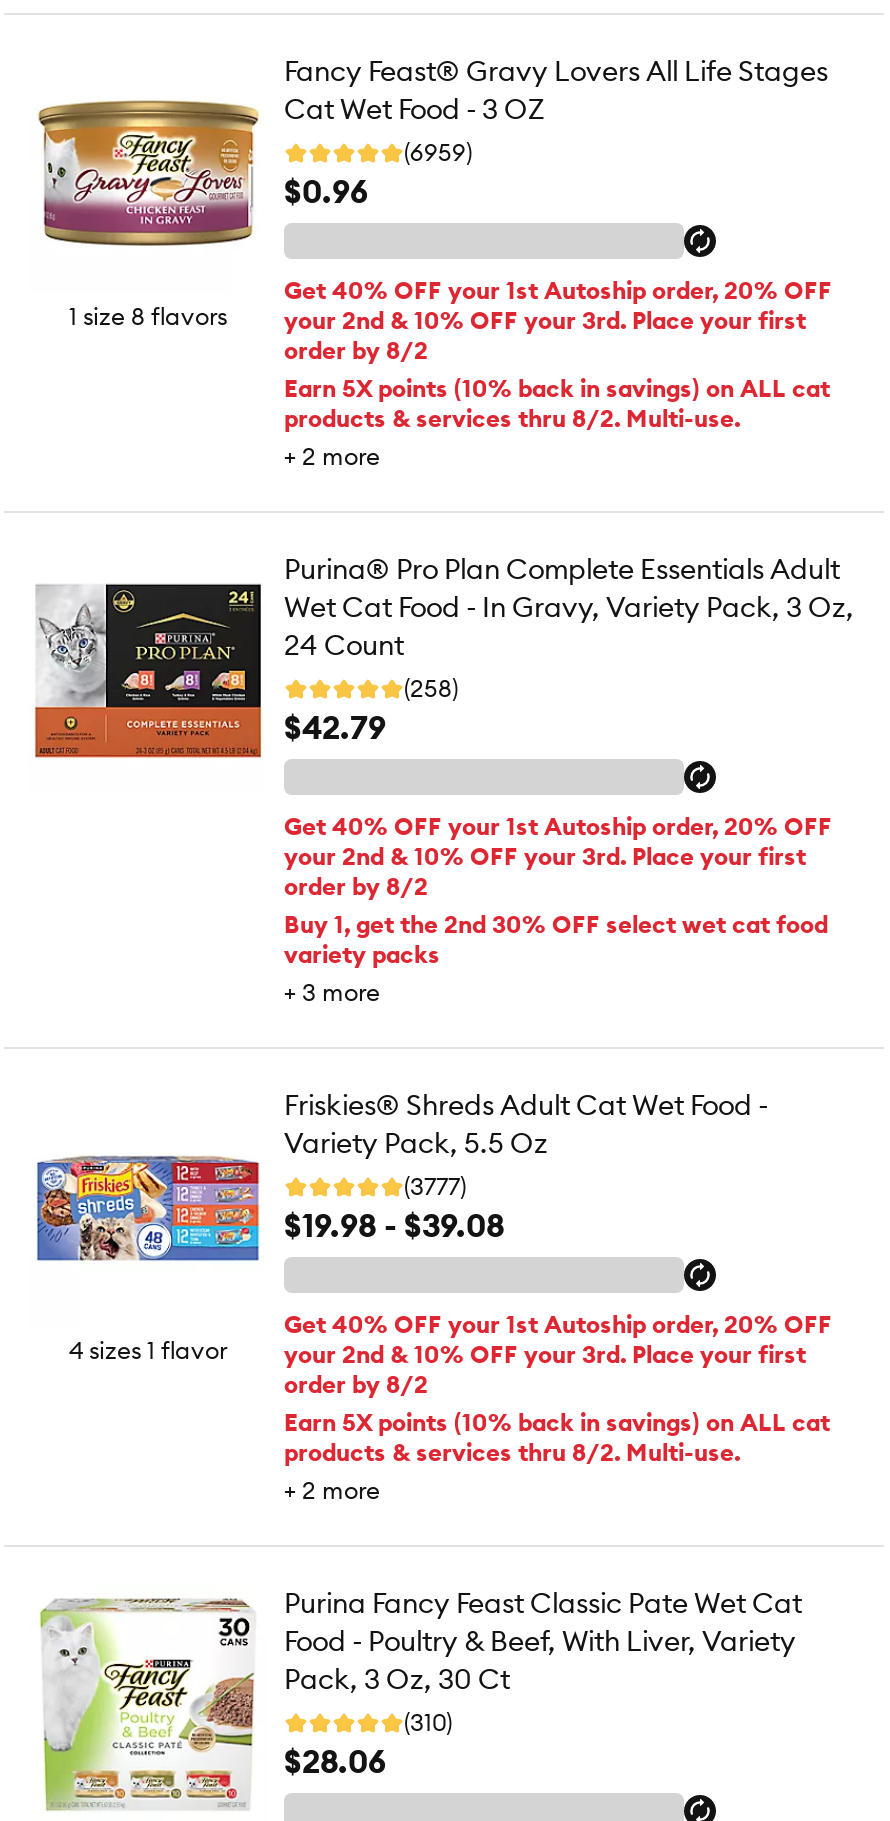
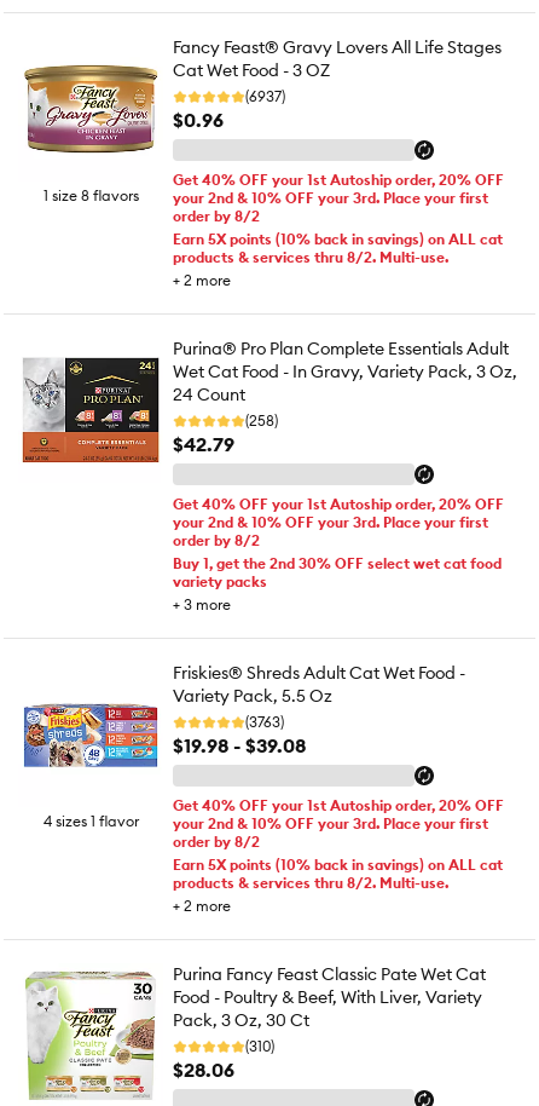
[404,137,472,167] (6959) -> [245,87,285,106] (6937)
[404,1171,466,1201] (3777) -> [245,713,284,731] (3763)

